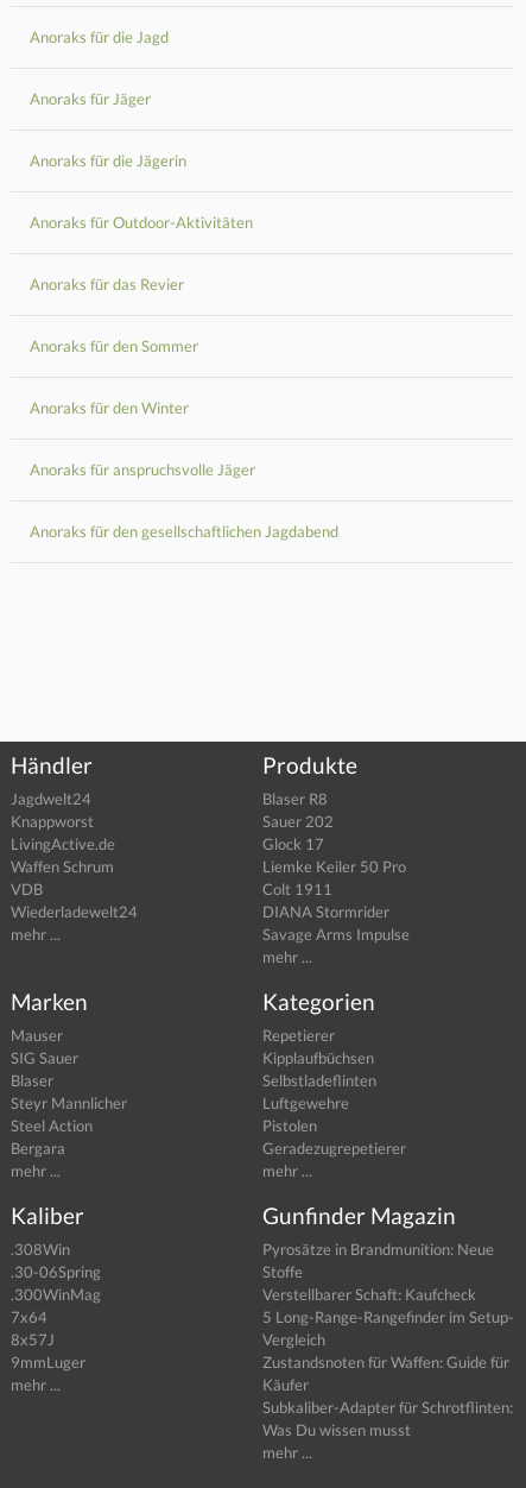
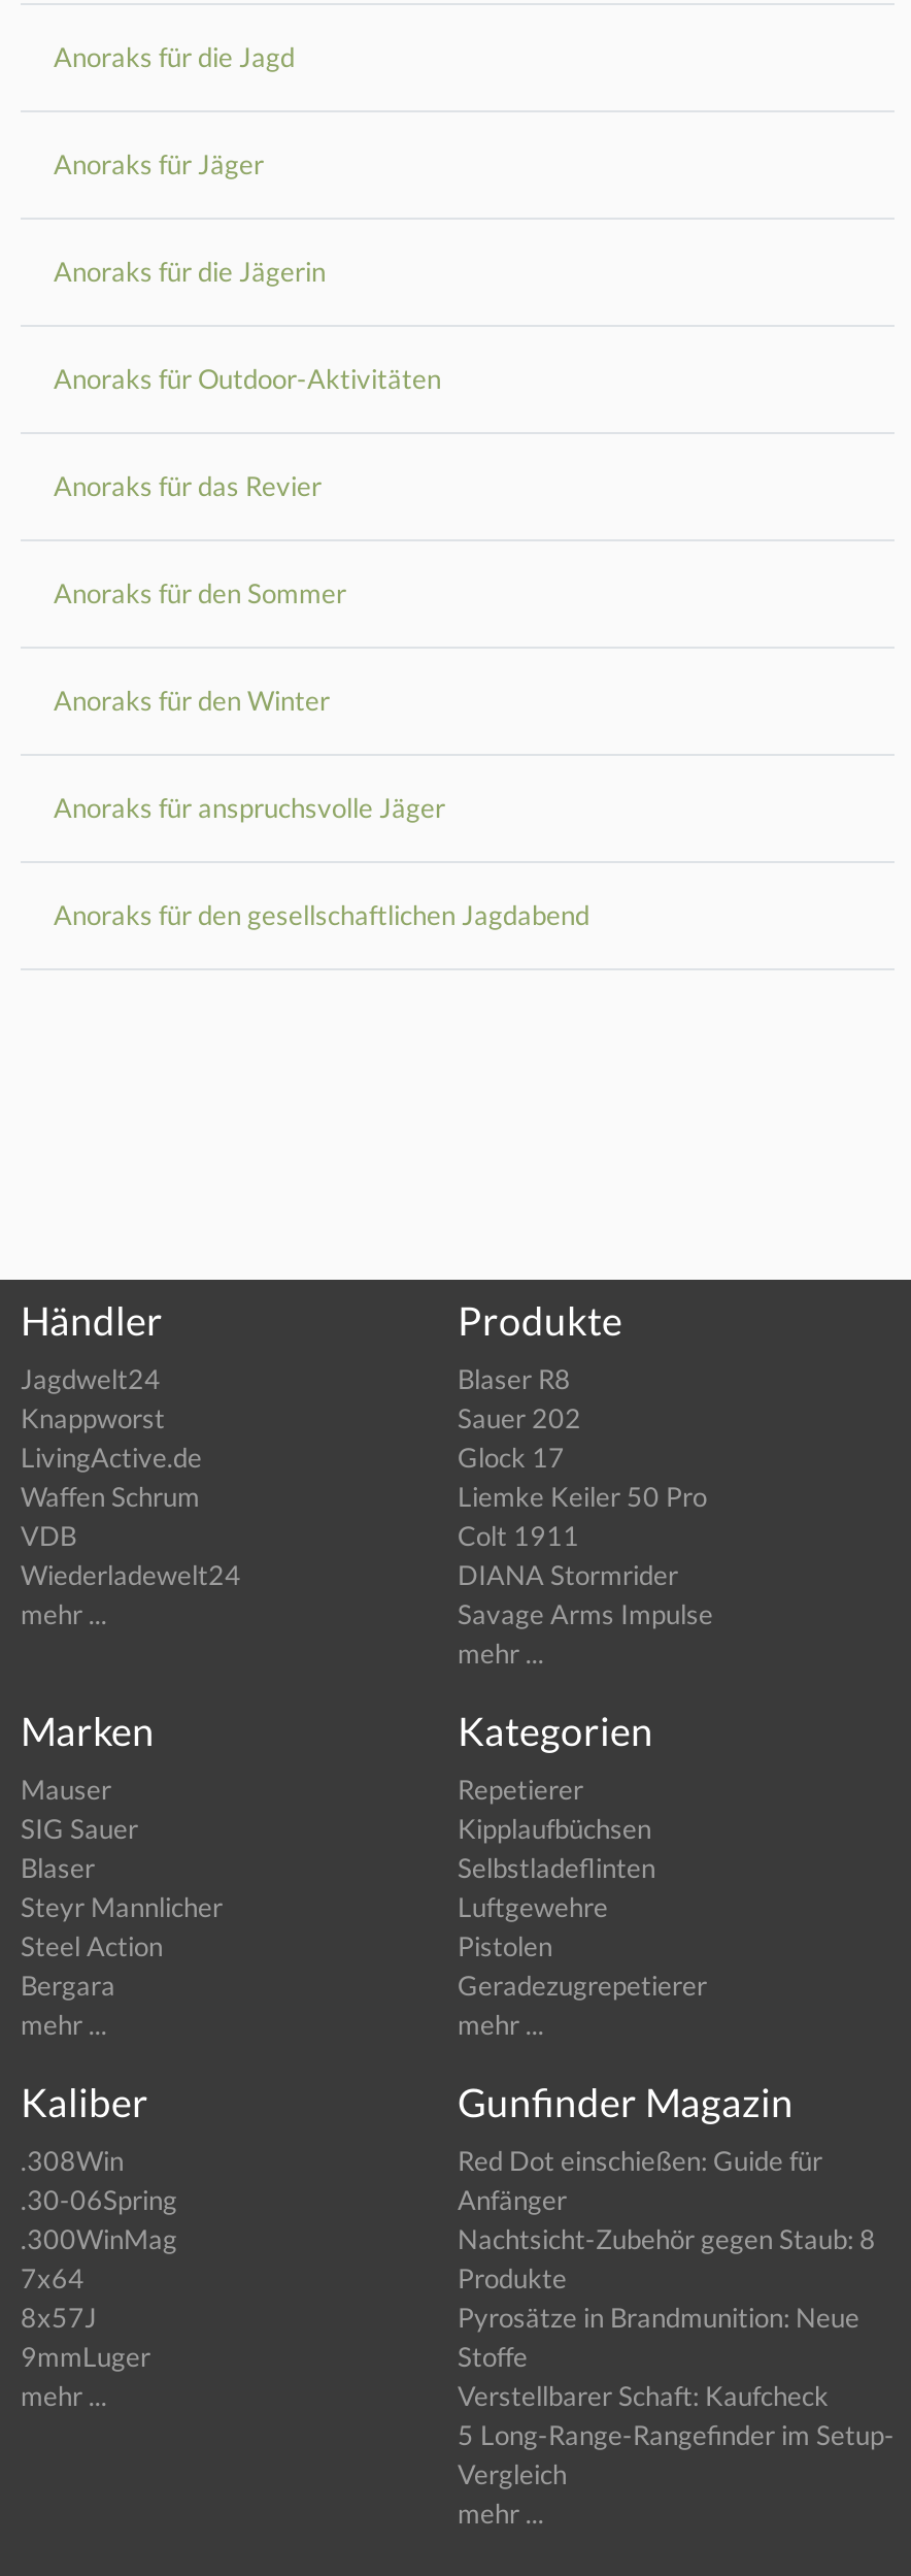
moved [262,1239,514,1349] -> [458,2300,895,2490]: Pyrosätze in Brandmunition: Neue | Stoffe | Verstellbarer Schaft: Kaufcheck | 5 Long-Range-Rangefinder im Setup- | Vergleich
none -> [458,2143,876,2294] Red Dot einschießen: Guide für | Anfänger | Nachtsicht-Zubehör gegen Staub: 8 | Produkte
[262,1352,513,1439] Zustandsnoten für Waffen: Guide für | Käufer | Subkaliber-Adapter für Schrotflinten: | Was Du wissen musst -> none

